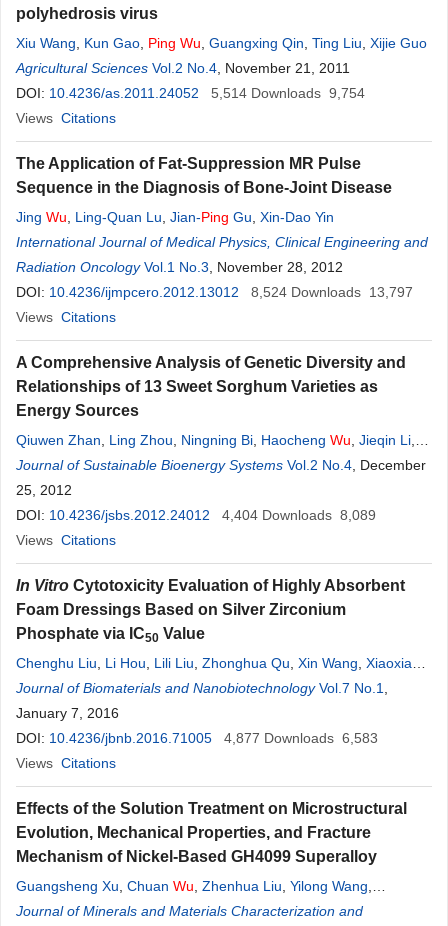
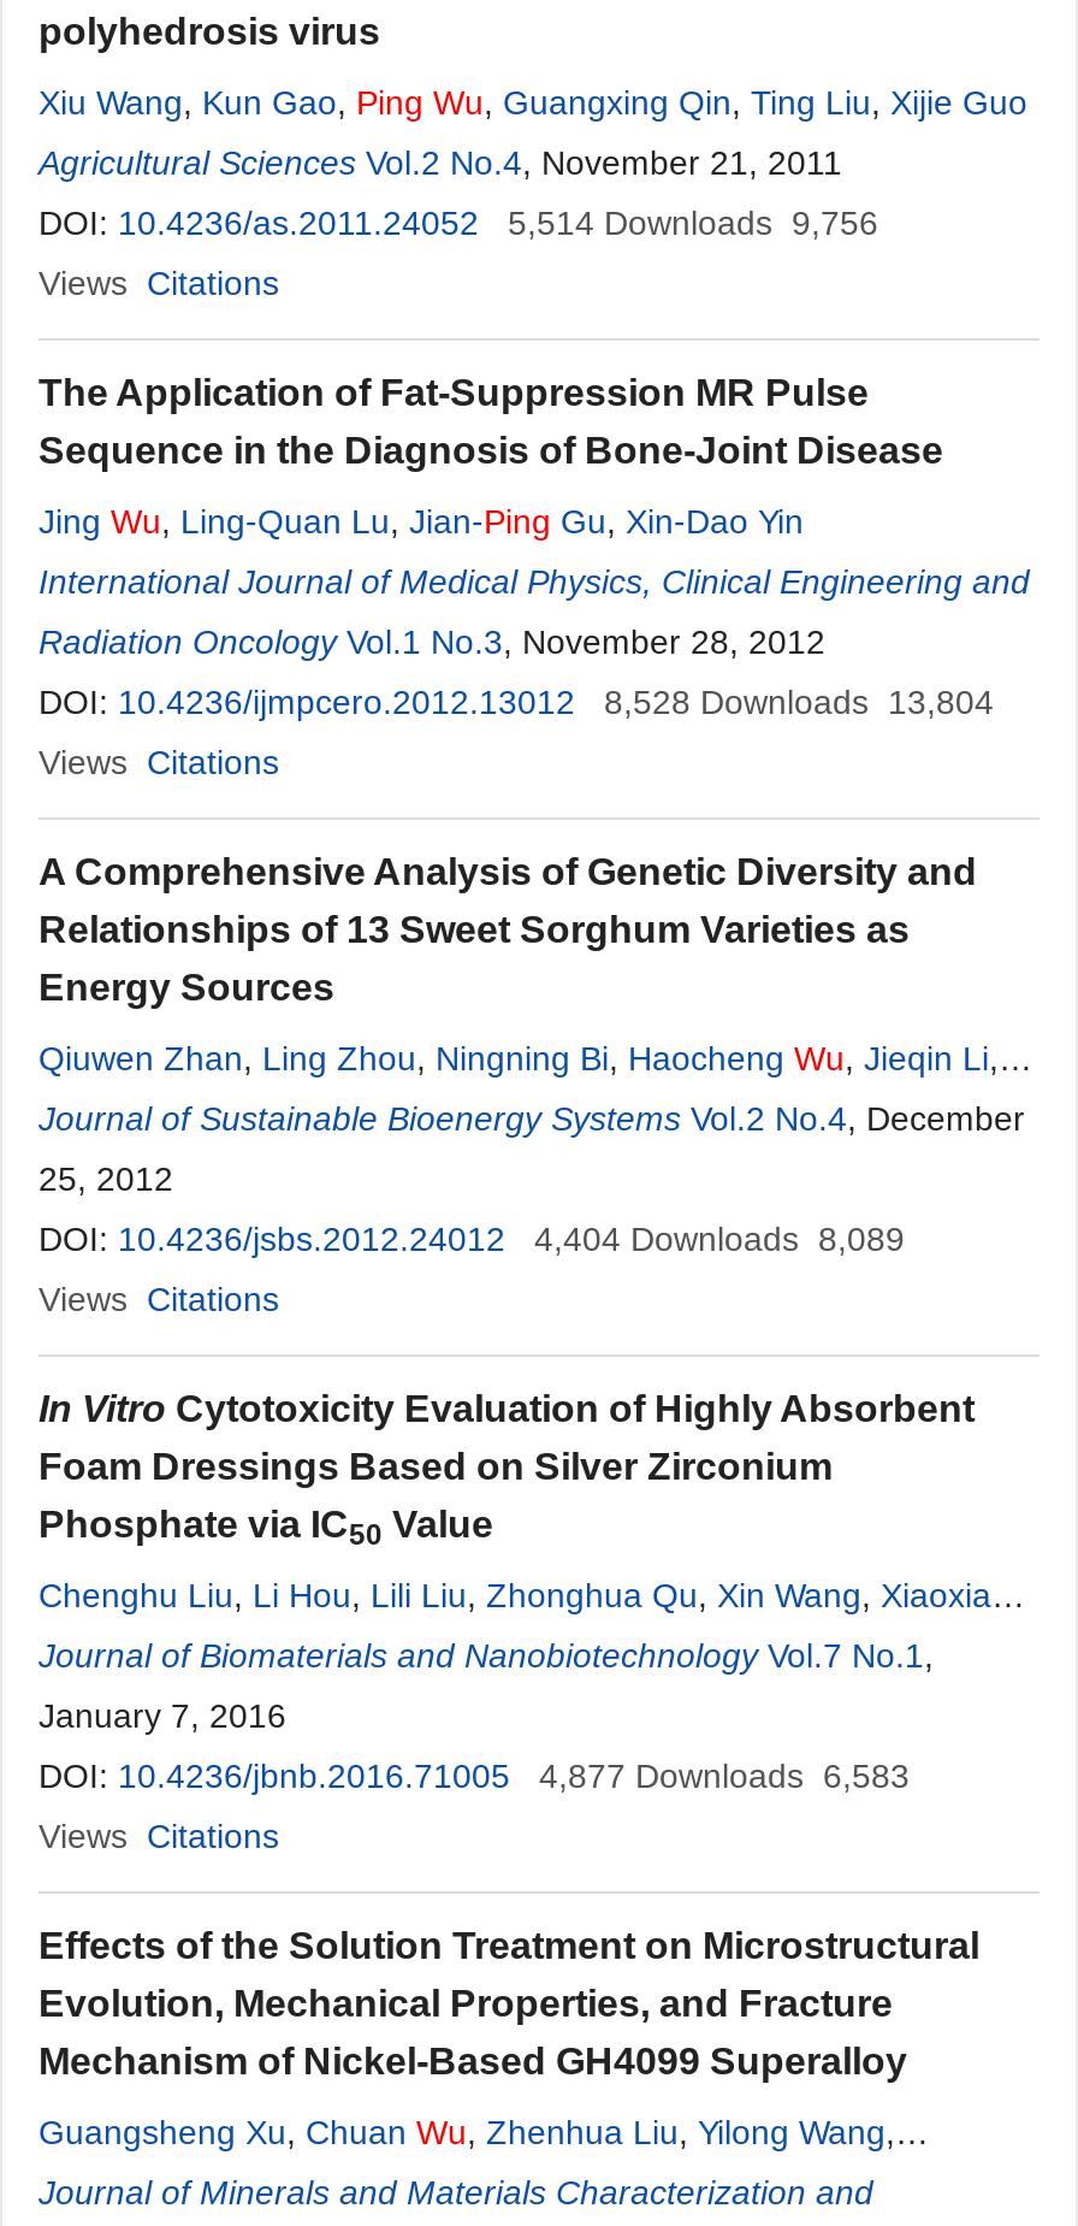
[16,85,365,101] DOI: 10.4236/as.2011.24052 5,514 Downloads 9,754 -> [38,203,878,242] DOI: 10.4236/as.2011.24052 5,514 Downloads 9,756
[16,284,413,300] DOI: 10.4236/ijmpcero.2012.13012 8,524 Downloads 13,797 -> [38,683,994,721] DOI: 10.4236/ijmpcero.2012.13012 8,528 Downloads 13,804

